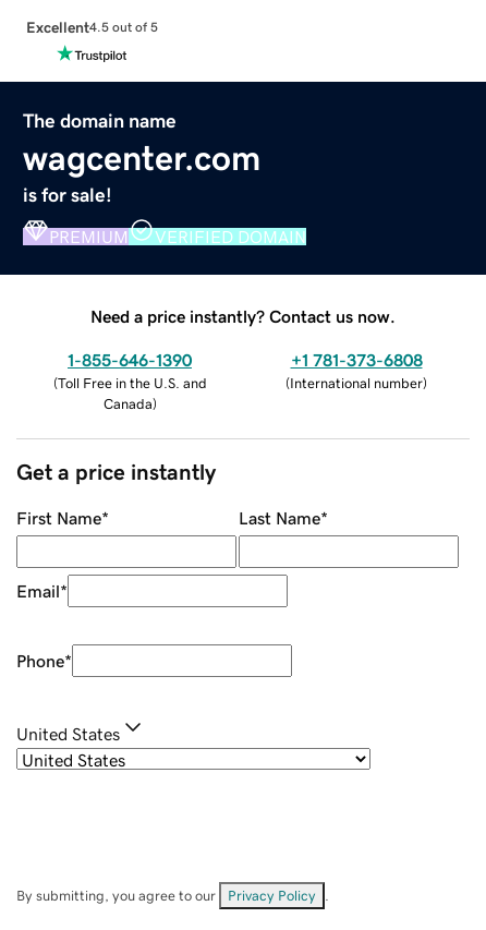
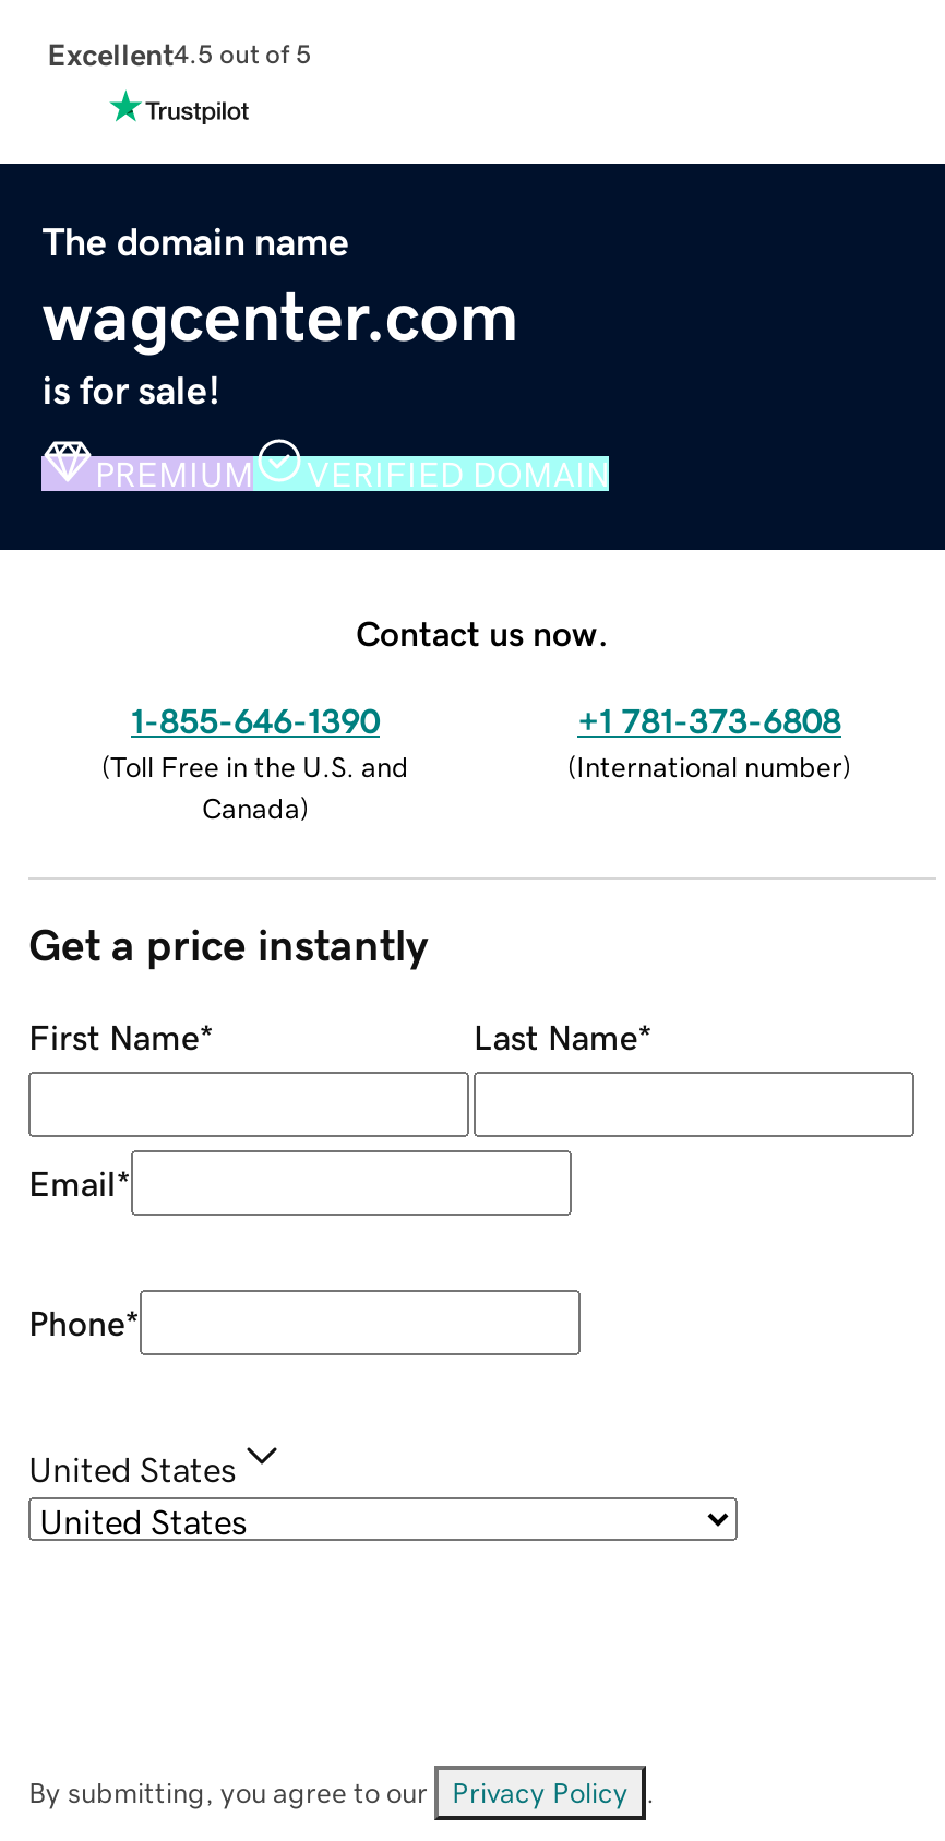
[90,307,396,324] Need a price instantly? Contact us now. -> [356,615,609,650] Contact us now.

